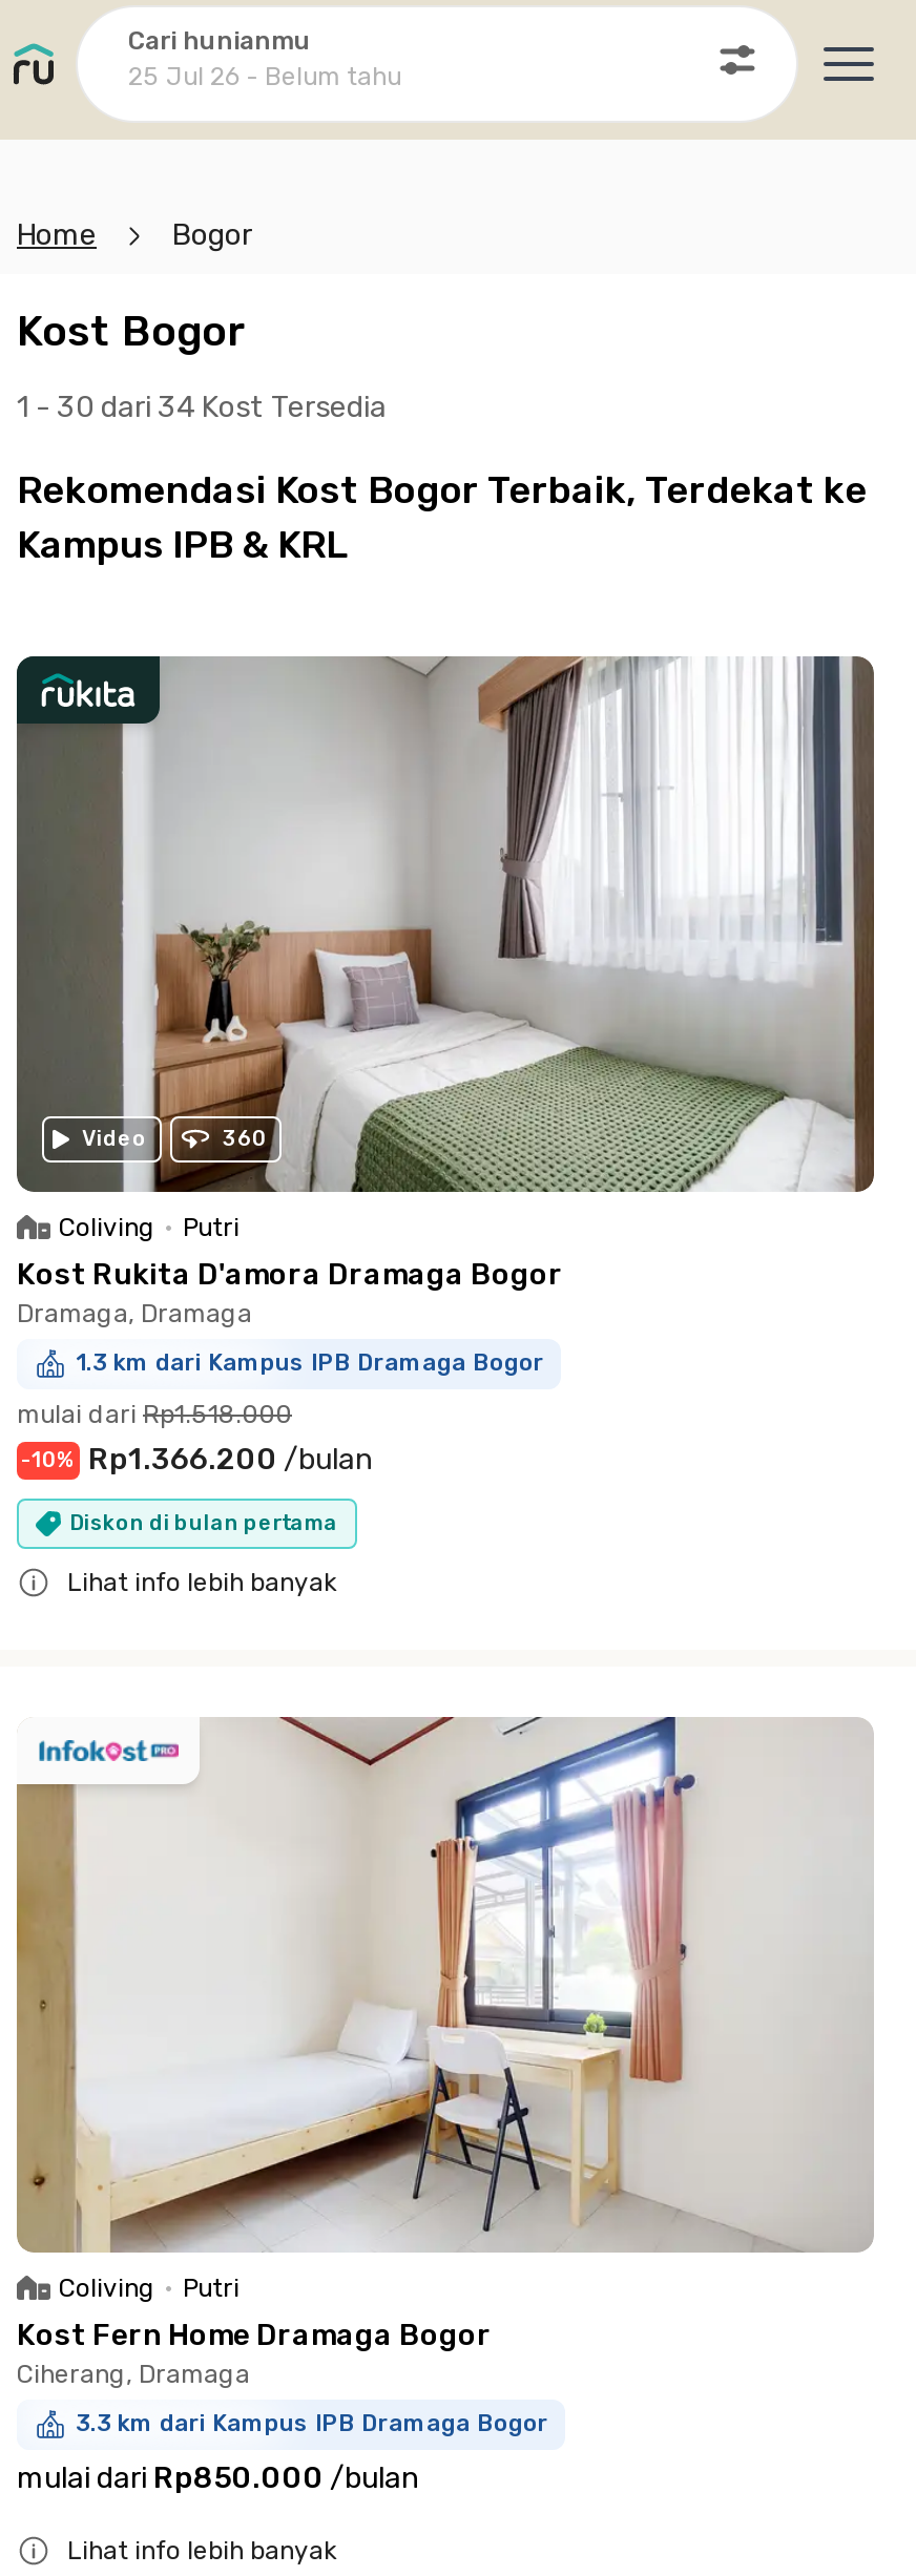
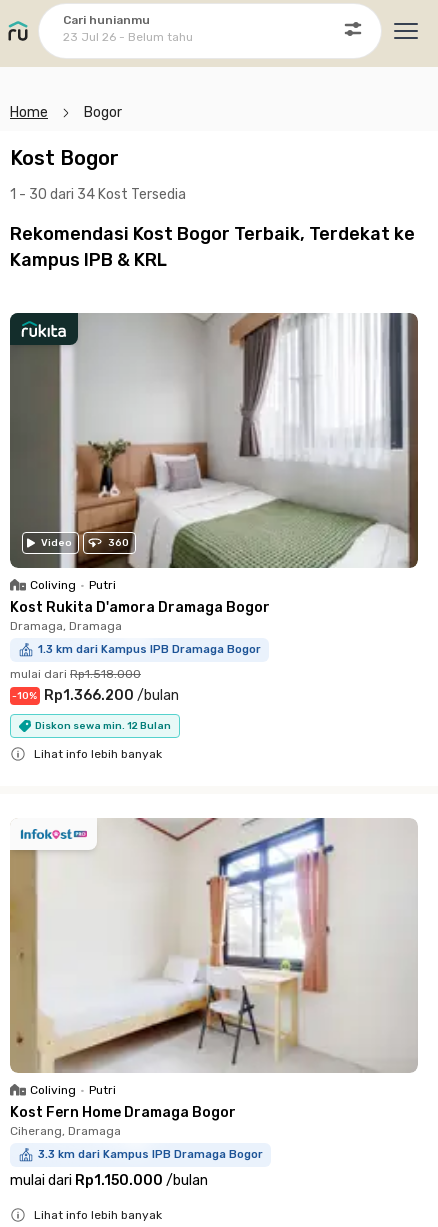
[128,61,401,90] 25 Jul 26 - Belum tahu -> [63,29,193,43] 23 Jul 26 - Belum tahu
[69,1510,338,1535] Diskon di bulan pertama -> [35,719,171,731] Diskon sewa min. 12 Bulan
[17,2460,418,2496] mulai dari Rp850.000 /bulan -> [10,1172,208,1189] mulai dari Rp1.150.000 /bulan

